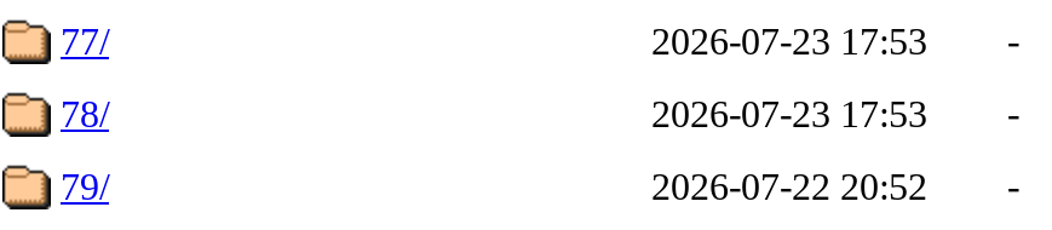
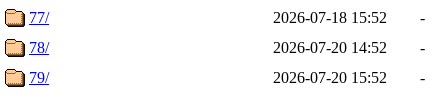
[651,20,927,61] 2026-07-23 17:53 -> [273,9,387,26] 2026-07-18 15:52
[651,93,927,134] 2026-07-23 17:53 -> [273,39,387,56] 2026-07-20 14:52
[651,166,927,207] 2026-07-22 20:52 -> [273,69,387,86] 2026-07-20 15:52

